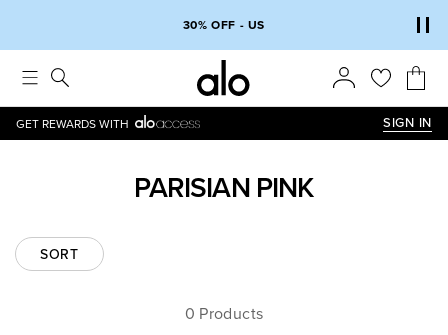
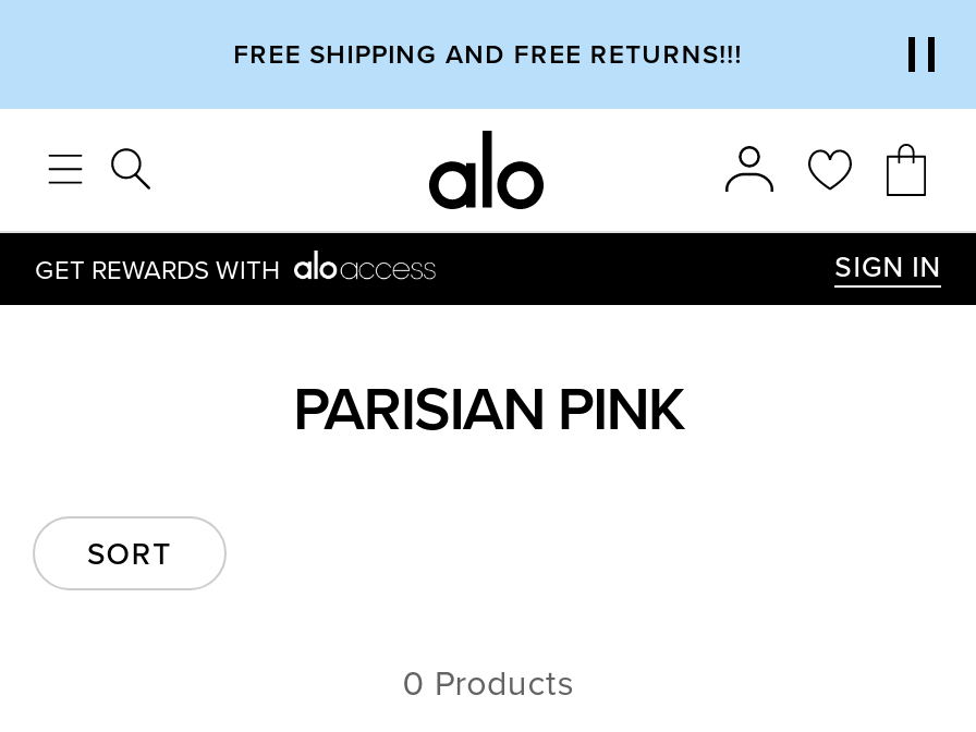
[183,18,265,32] 30% OFF - US -> [233,39,743,70] FREE SHIPPING AND FREE RETURNS!!!

